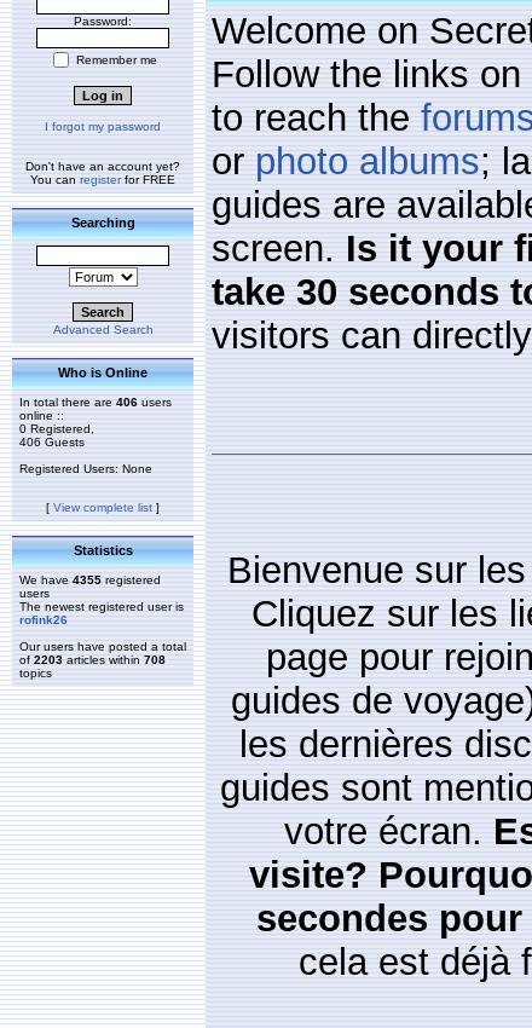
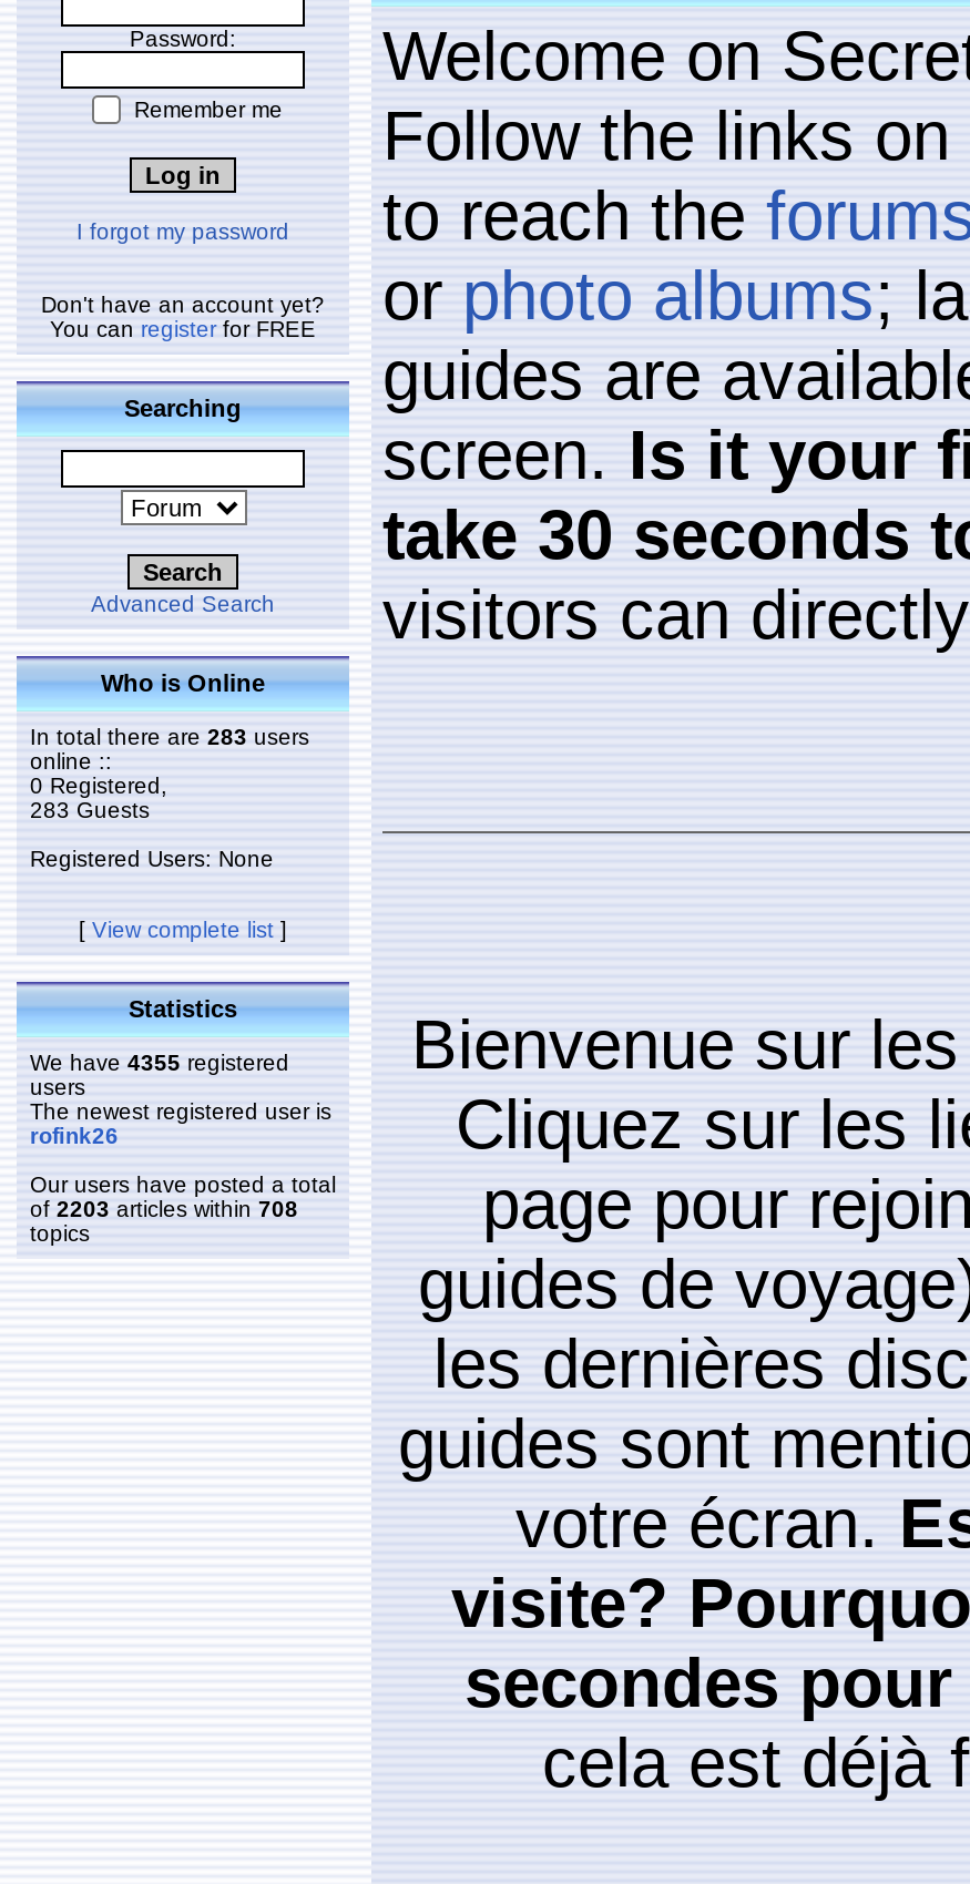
[19,395,172,409] In total there are 406 users -> [30,725,309,749] In total there are 283 users
[19,435,85,449] 406 Guests -> [30,798,150,822] 283 Guests

